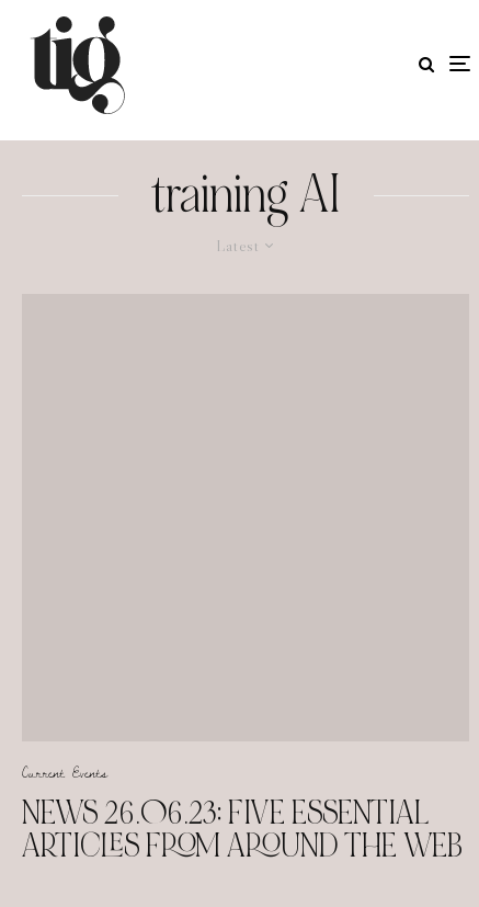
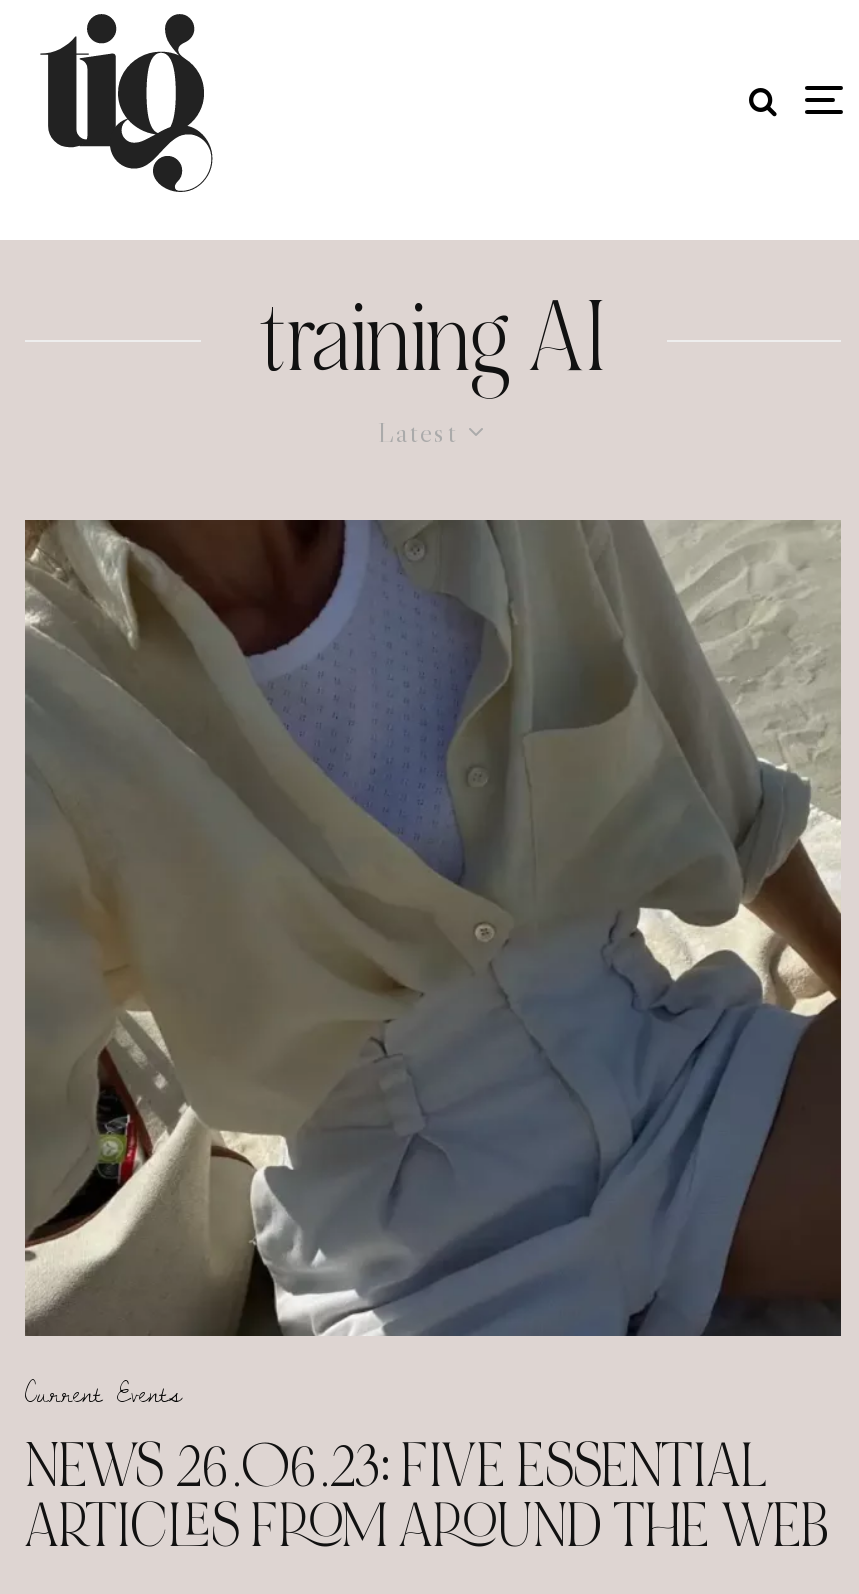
none -> [23,518,843,1338] [image]

